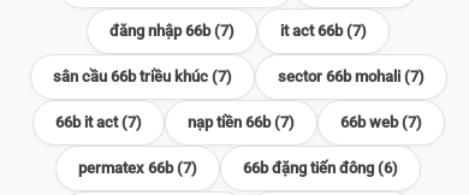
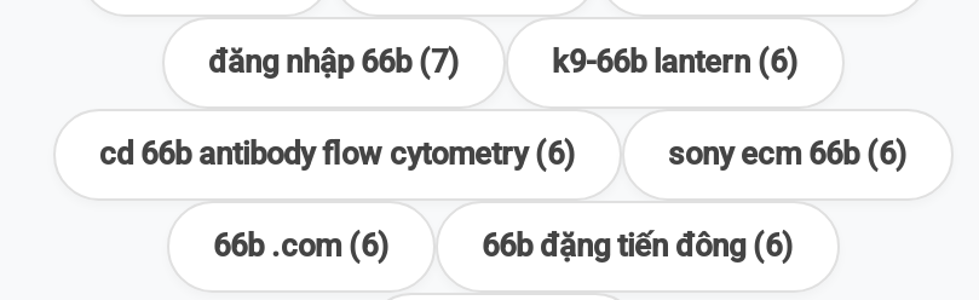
[52,22,424,177] it act 66b (7) | sân cầu 66b triều khúc (7) | sector 66b mohali (7) | 66b it act (7) | nạp tiền 66b (7) | 66b web (7) | permatex 66b (7) -> [99,44,908,264] k9-66b lantern (6) | cd 66b antibody flow cytometry (6) | sony ecm 66b (6) | 66b .com (6)

